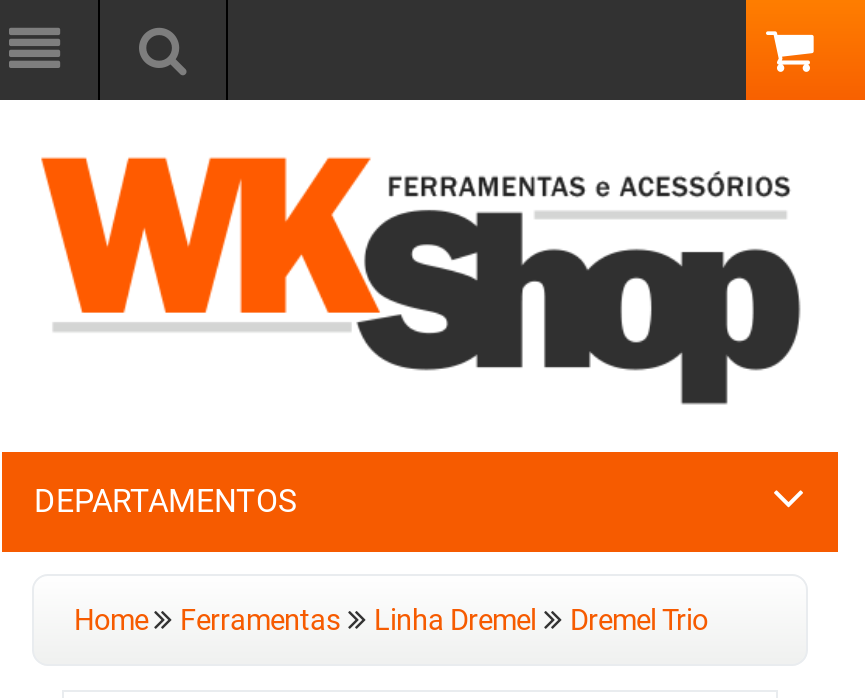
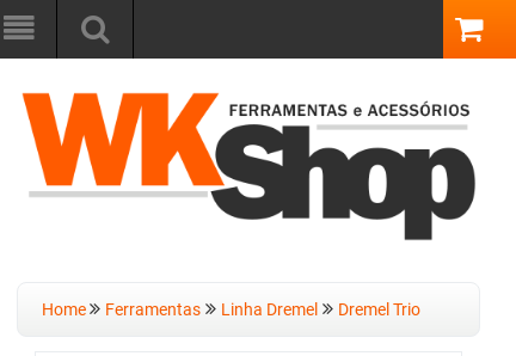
[34,481,298,519] DEPARTAMENTOS -> none

